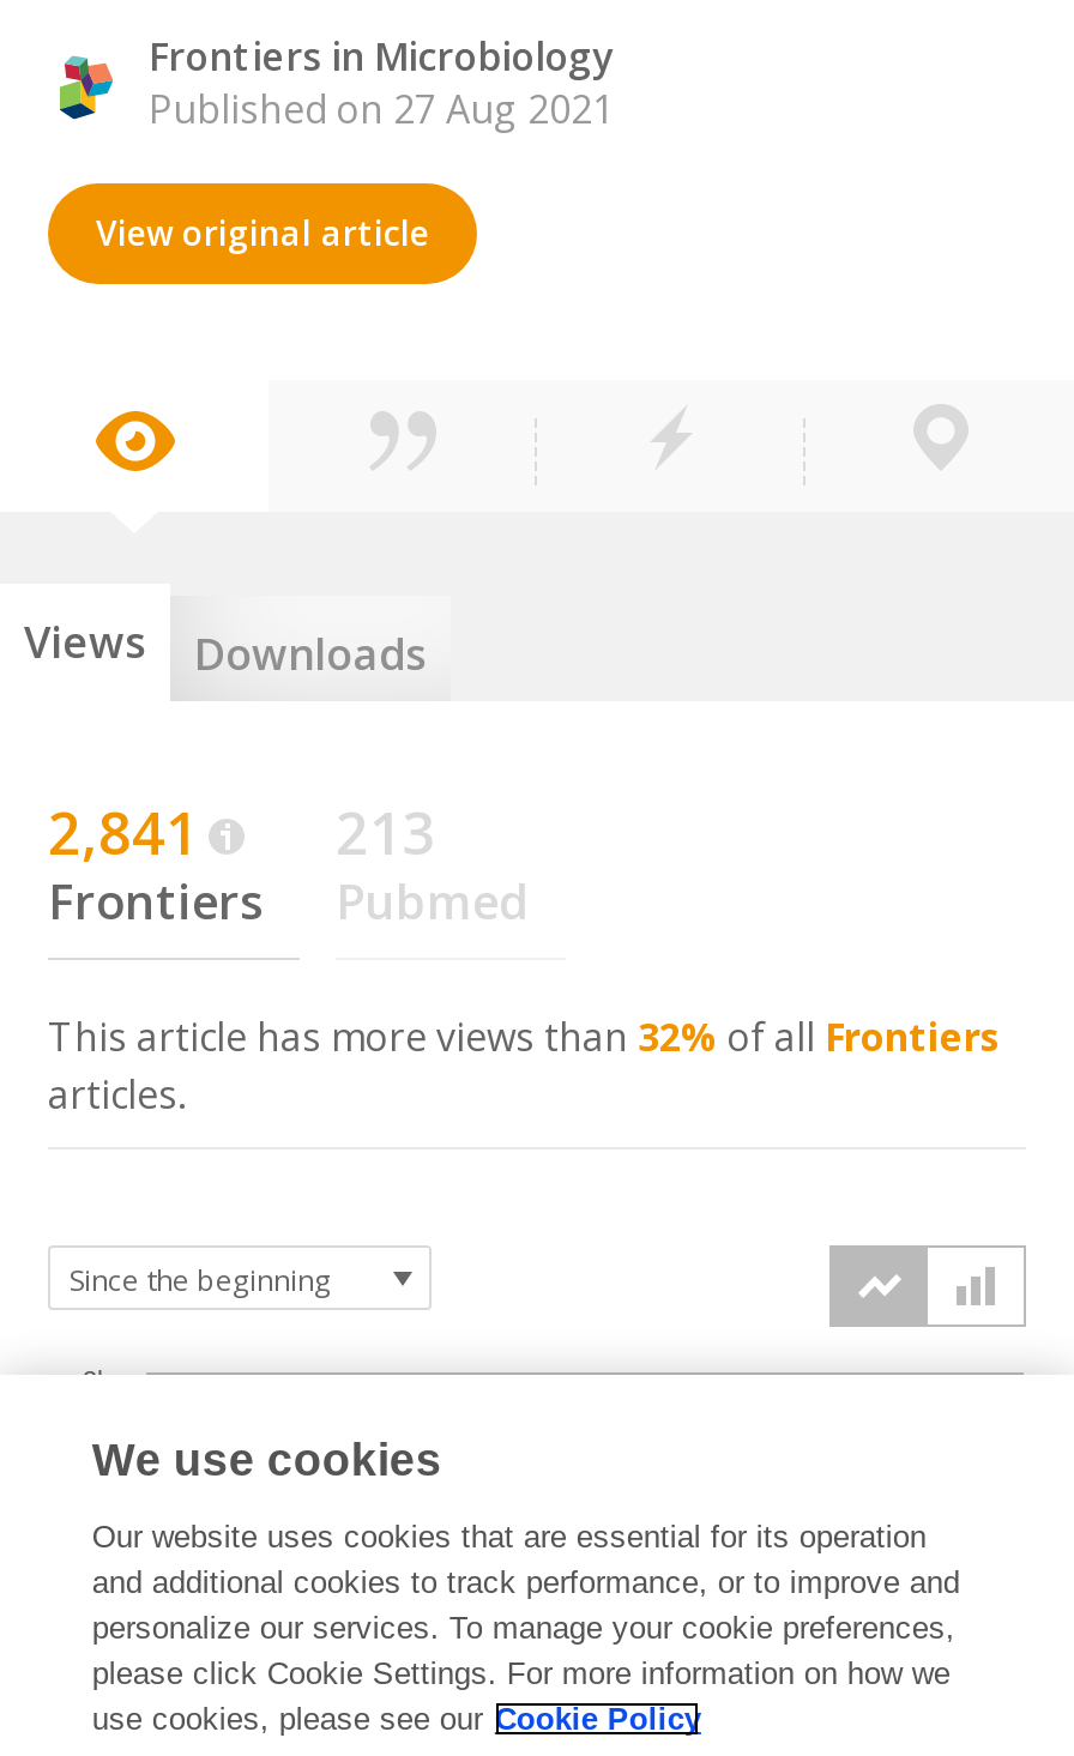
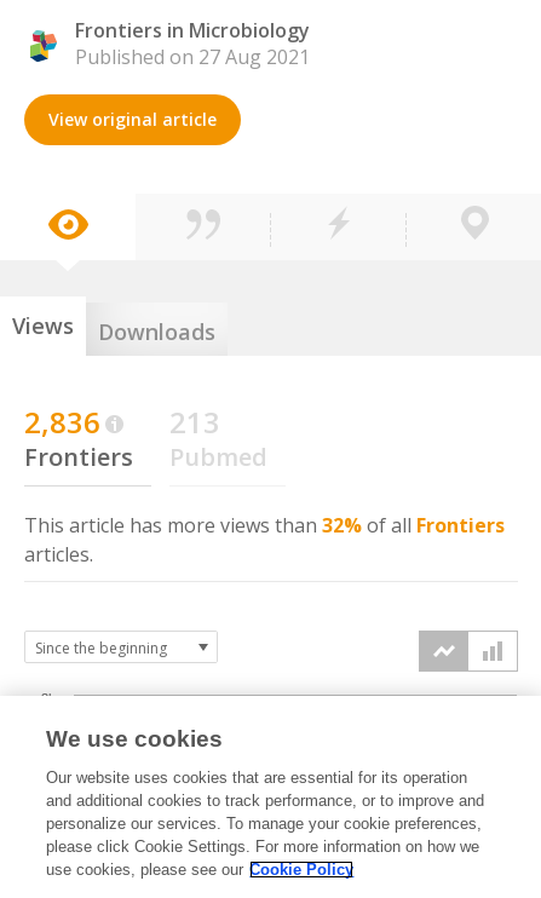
[48,792,199,871] 2,841 -> [24,402,100,442] 2,836

